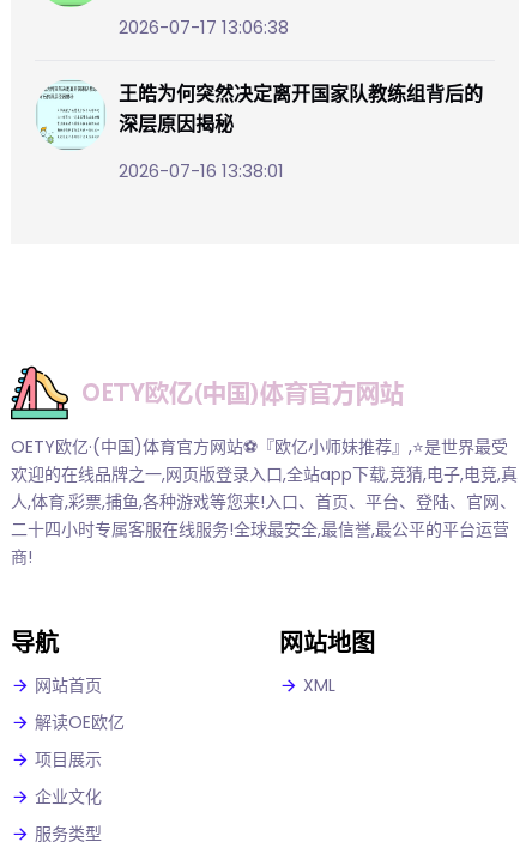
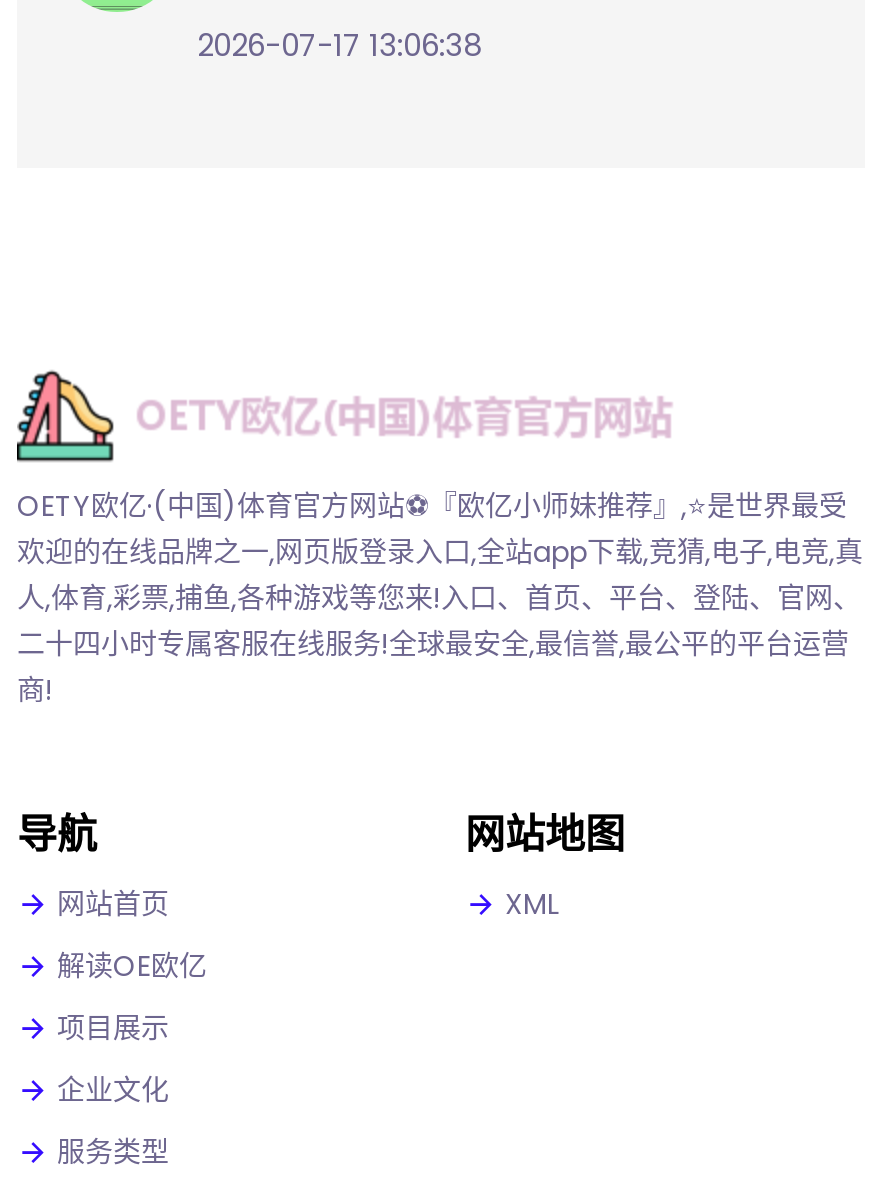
[35,79,483,183] [image] | 王皓为何突然决定离开国家队教练组背后的 | 深层原因揭秘 | 2026-07-16 13:38:01 -> none

